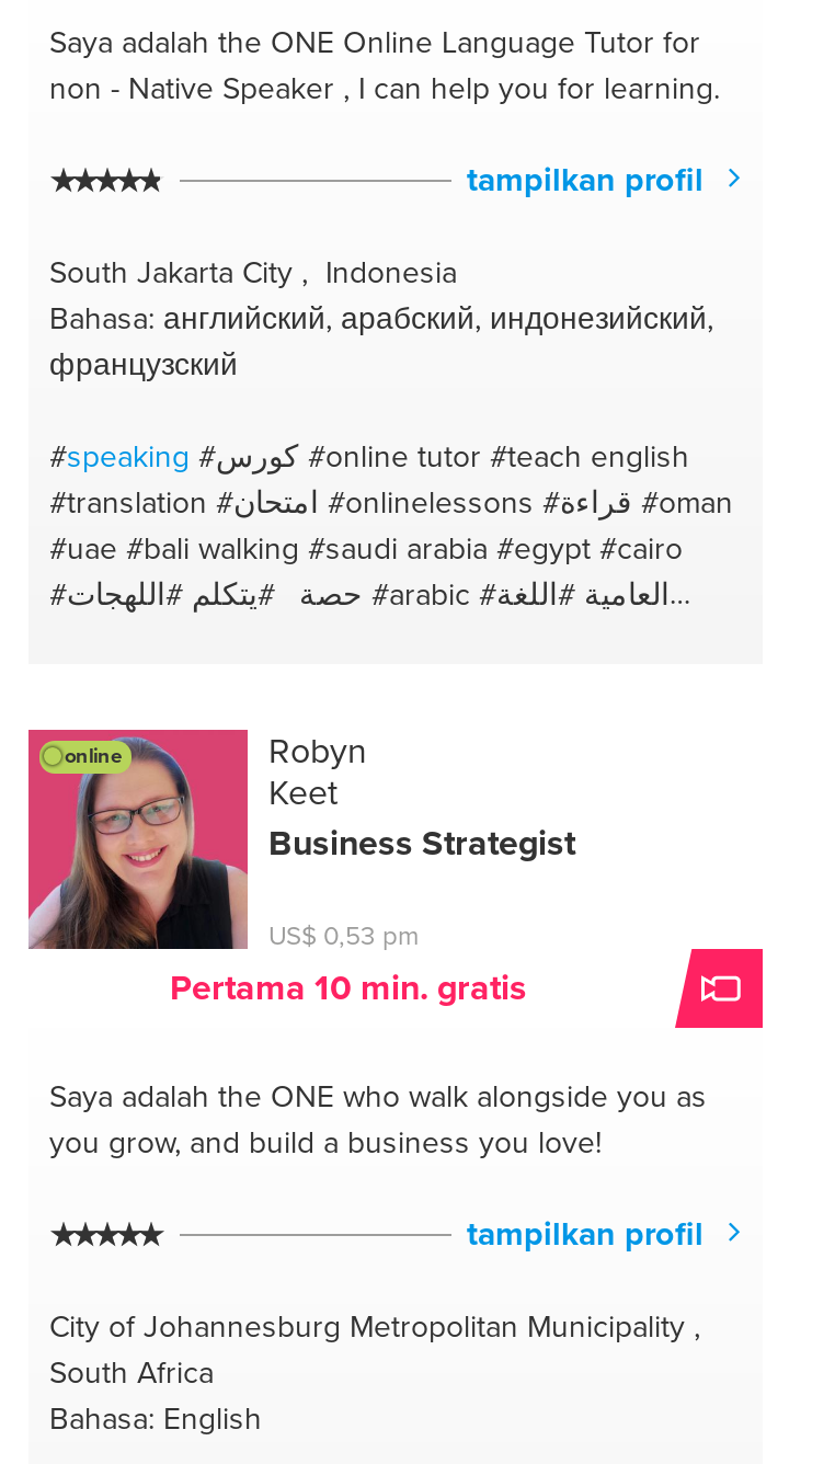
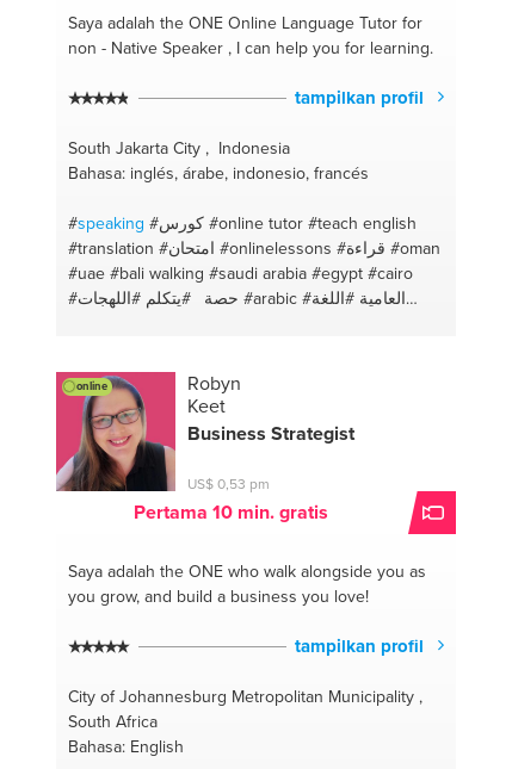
[49,295,713,387] Bahasa: английский, арабский, индонезийский, | французский -> [67,160,368,186] Bahasa: inglés, árabe, indonesio, francés

